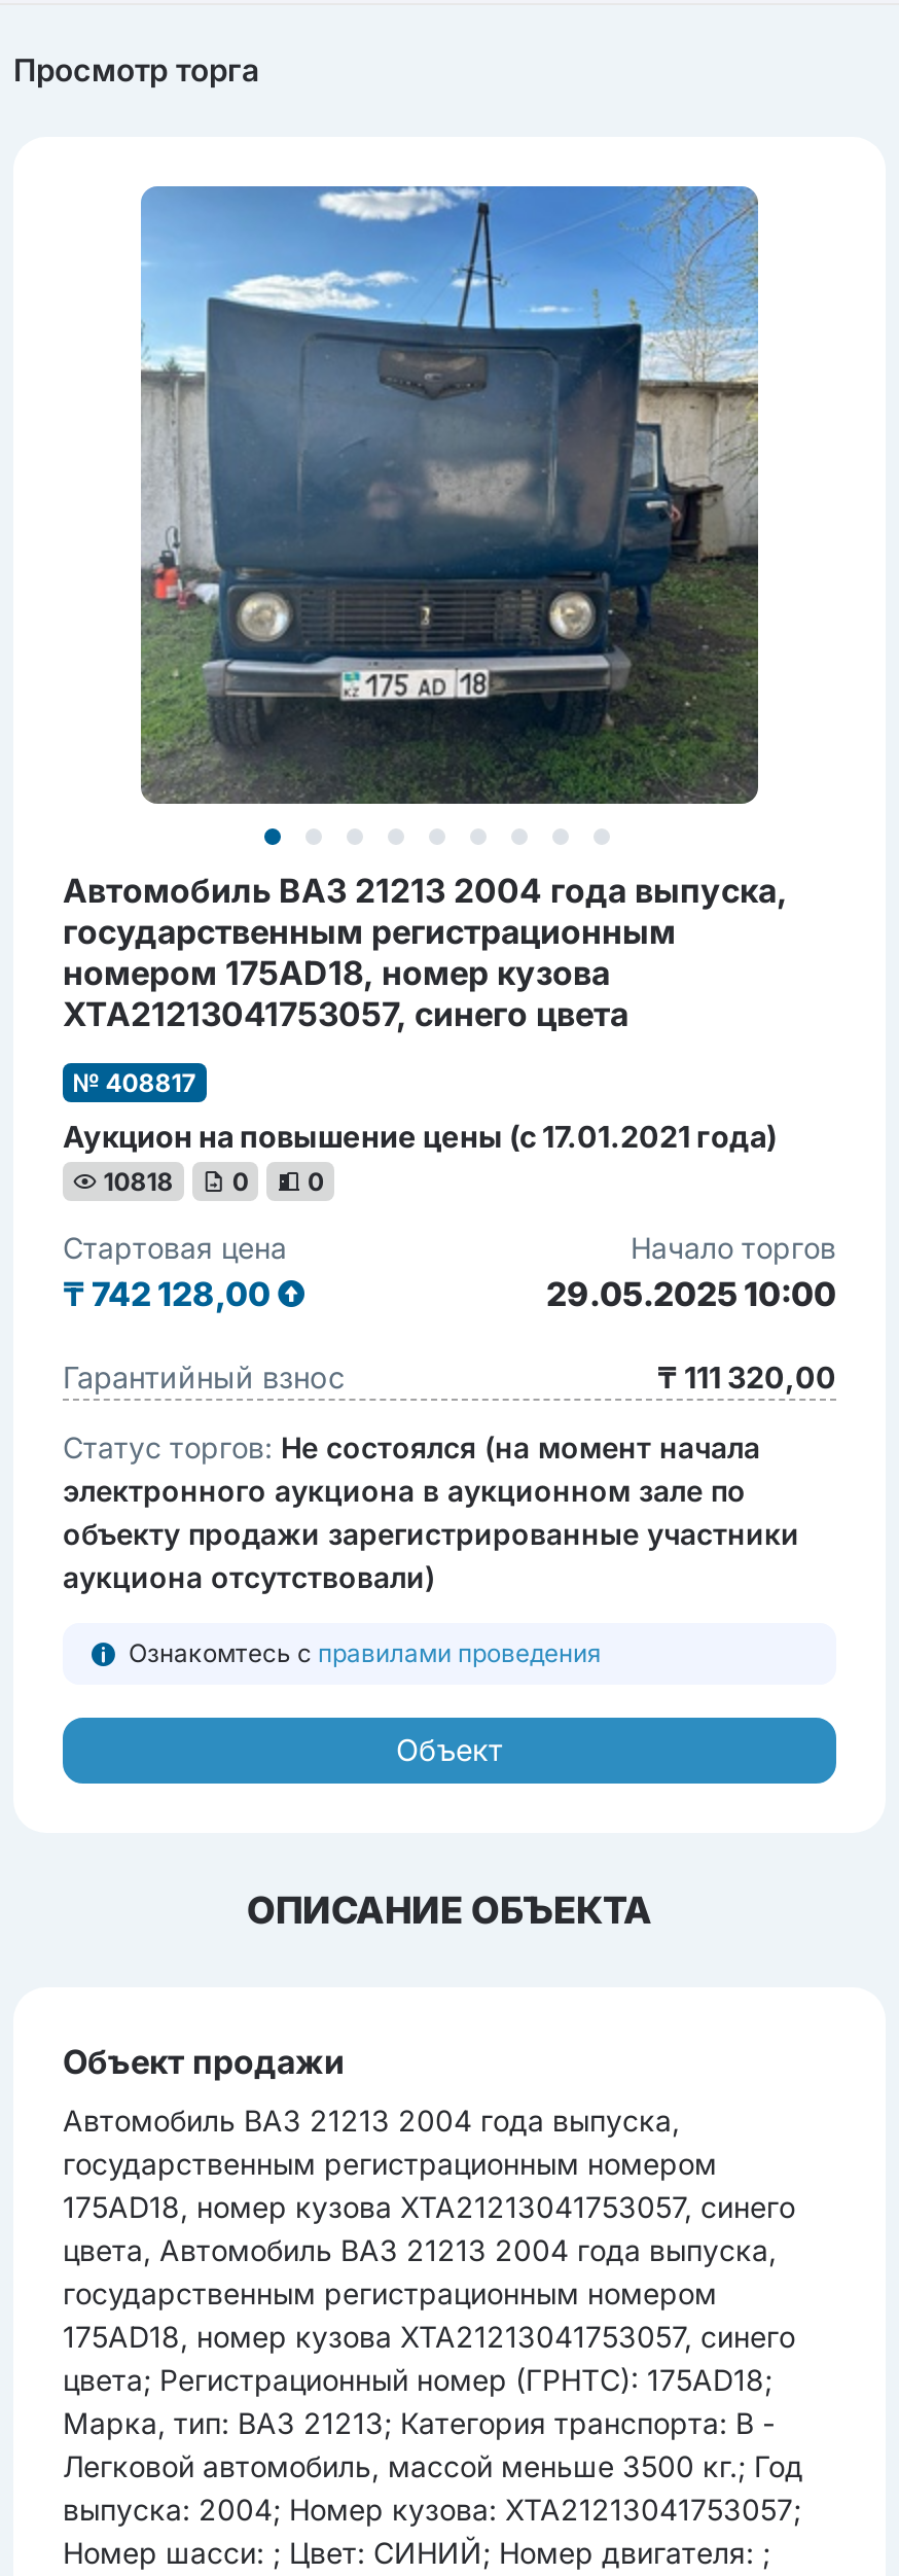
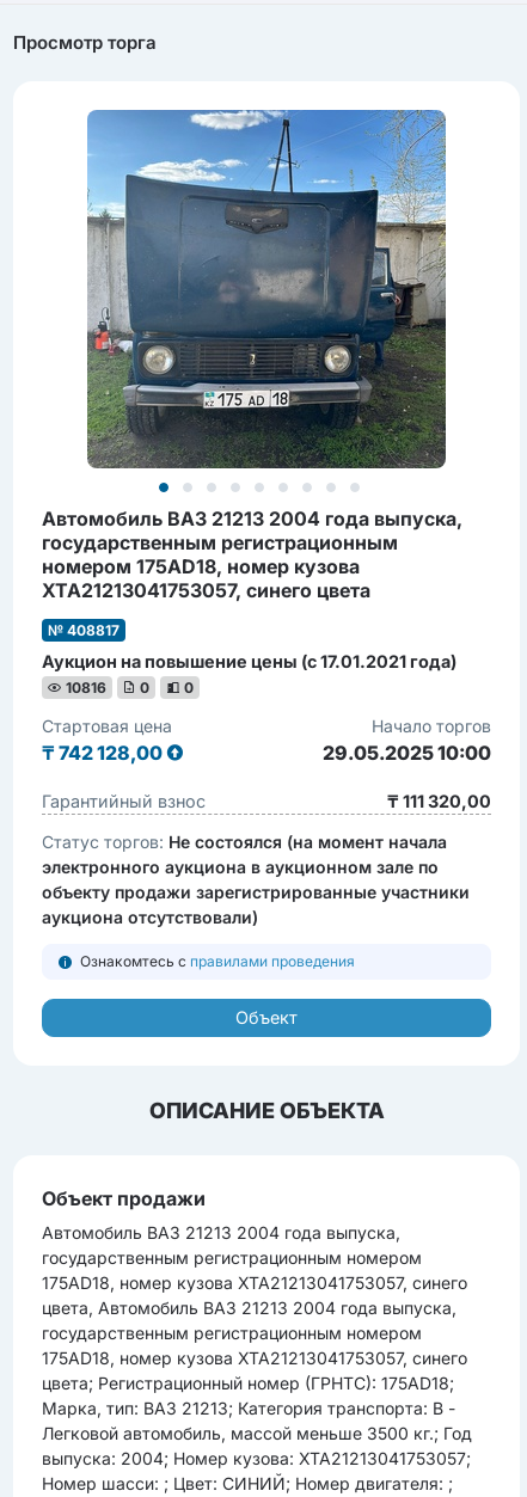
[97,1166,173,1197] 10818 -> [62,679,106,697] 10816

